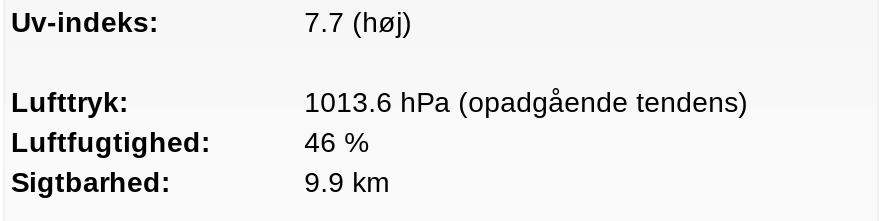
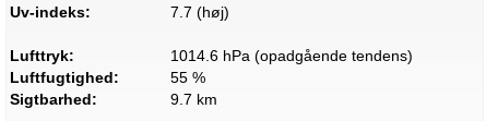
[304,86,748,118] 1013.6 hPa (opadgående tendens) -> [170,47,412,65] 1014.6 hPa (opadgående tendens)
[304,126,368,158] 46 % -> [170,69,205,86] 55 %
[304,166,390,198] 9.9 km -> [170,91,217,108] 9.7 km

